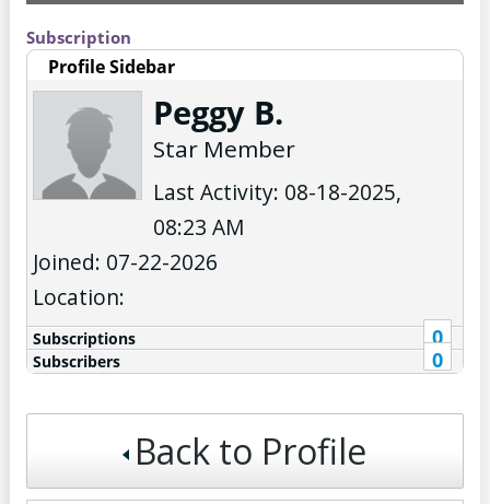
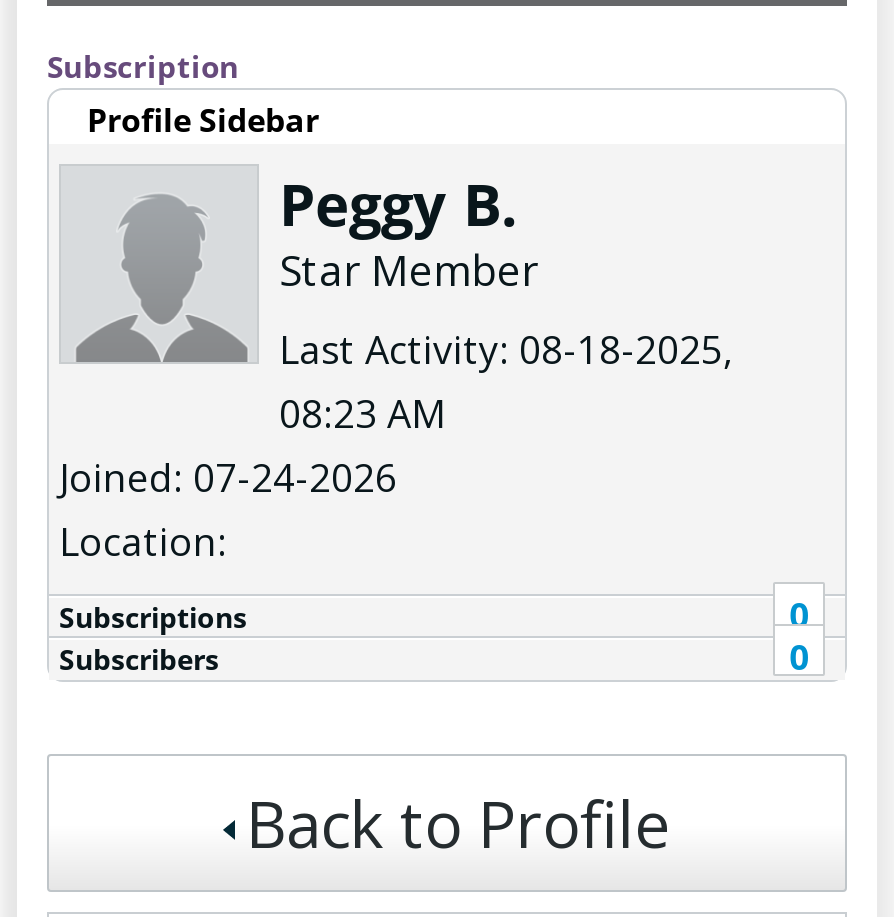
[33,248,218,277] Joined: 07-22-2026 -> [59,451,397,505] Joined: 07-24-2026

